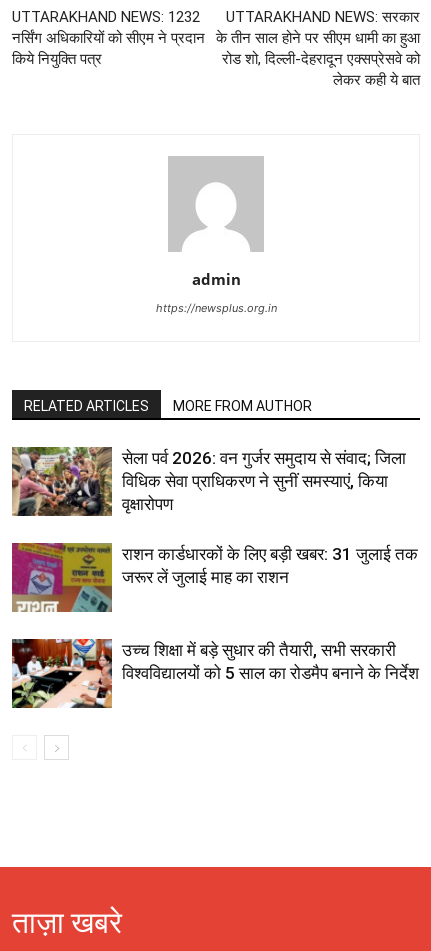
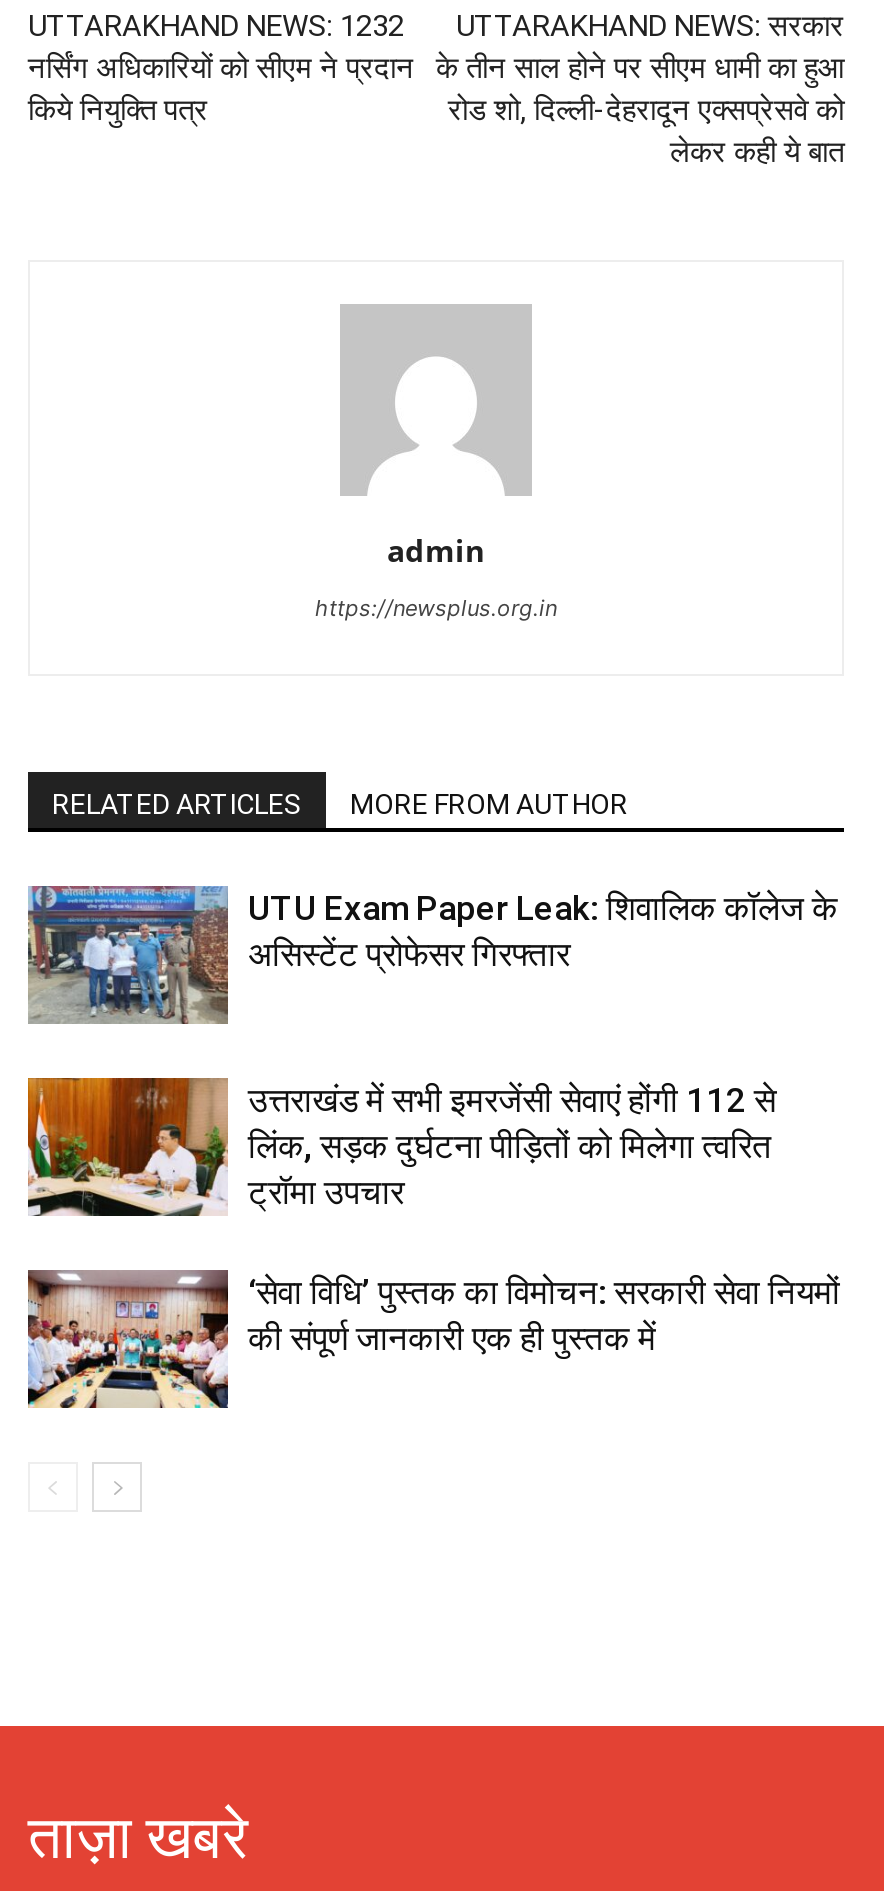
[11,446,406,516] [image] | सेला पर्व 2026: वन गुर्जर समुदाय से संवाद; जिला | विधिक सेवा प्राधिकरण ने सुनीं समस्याएं, किया | वृक्षारोपण -> [26,884,838,1026] [image] | UTU Exam Paper Leak: शिवालिक कॉलेज के | असिस्टेंट प्रोफेसर गिरफ्तार
[11,542,418,613] [image] | राशन कार्डधारकों के लिए बड़ी खबर: 31 जुलाई तक | जरूर लें जुलाई माह का राशन -> [26,1076,776,1218] [image] | उत्तराखंड में सभी इमरजेंसी सेवाएं होंगी 112 से | लिंक, सड़क दुर्घटना पीड़ितों को मिलेगा त्वरित | ट्रॉमा उपचार
[11,638,419,709] [image] | उच्च शिक्षा में बड़े सुधार की तैयारी, सभी सरकारी | विश्वविद्यालयों को 5 साल का रोडमैप बनाने के निर्देश -> [26,1270,840,1410] [image] | ‘सेवा विधि’ पुस्तक का विमोचन: सरकारी सेवा नियमों | की संपूर्ण जानकारी एक ही पुस्तक में

